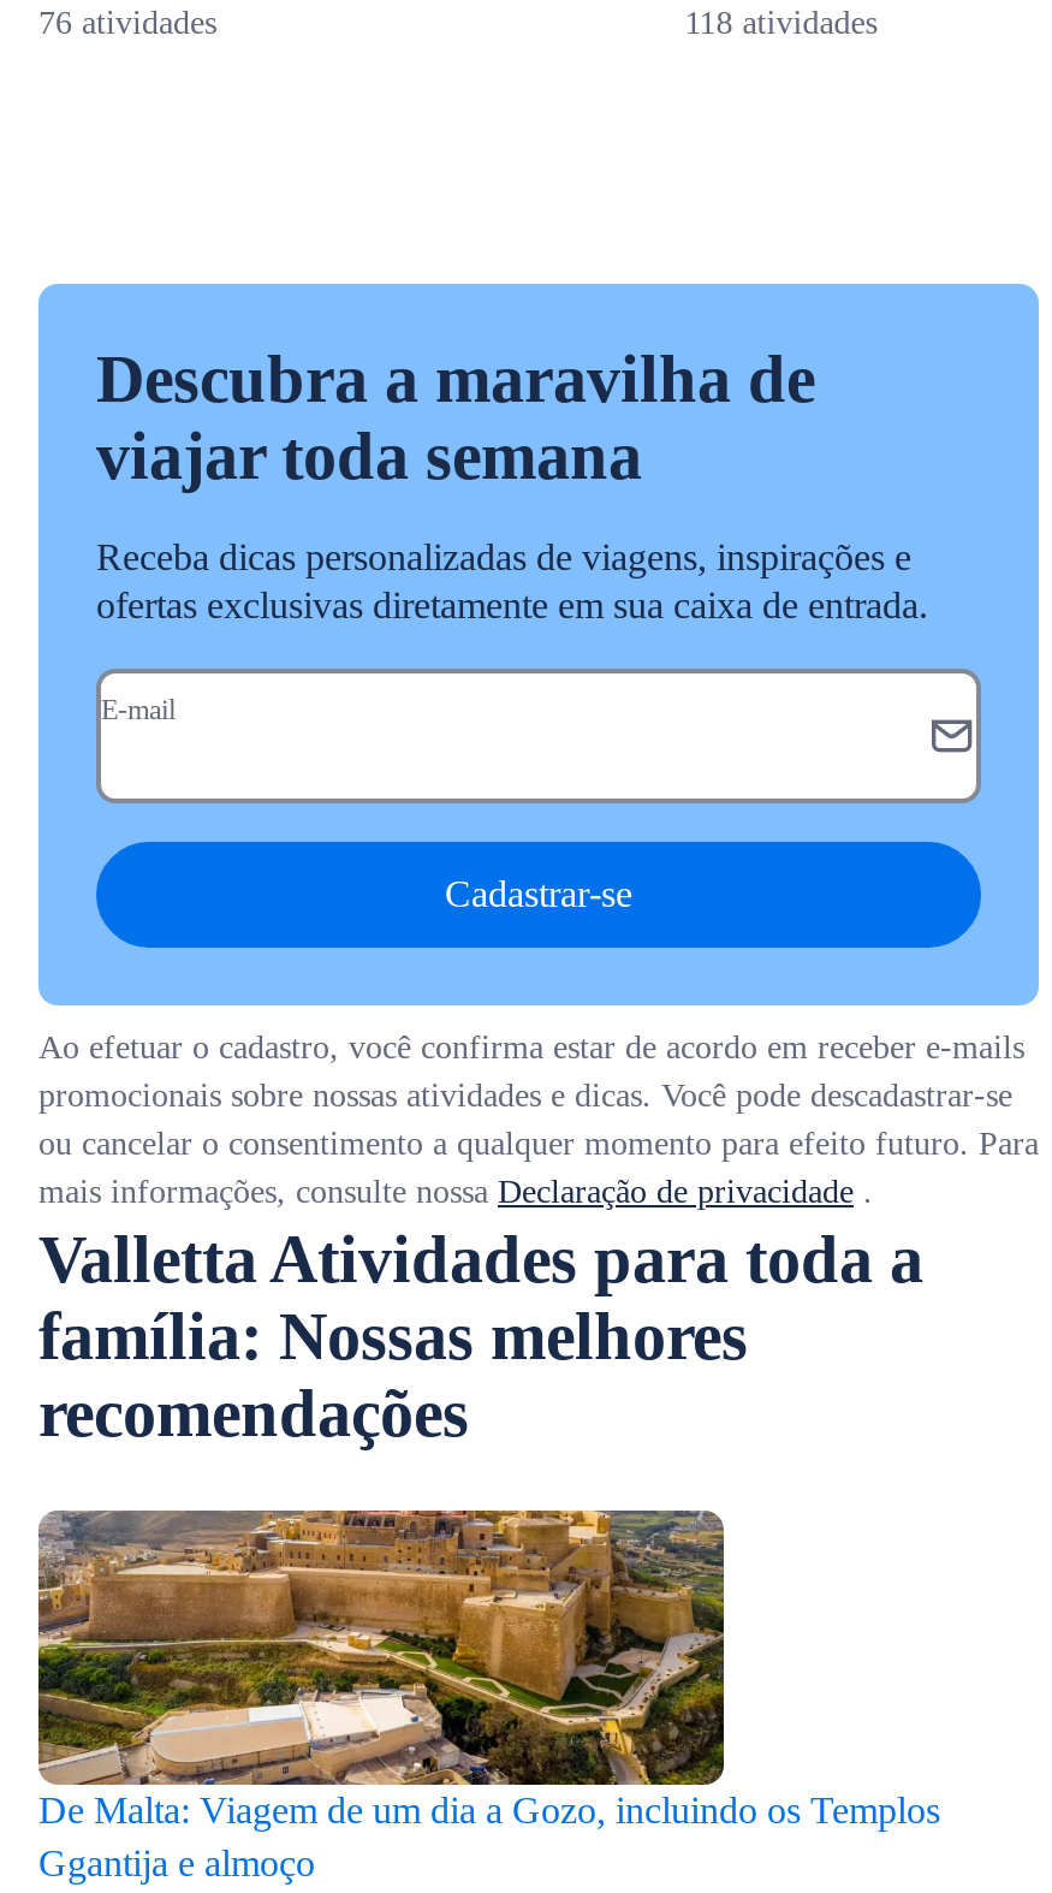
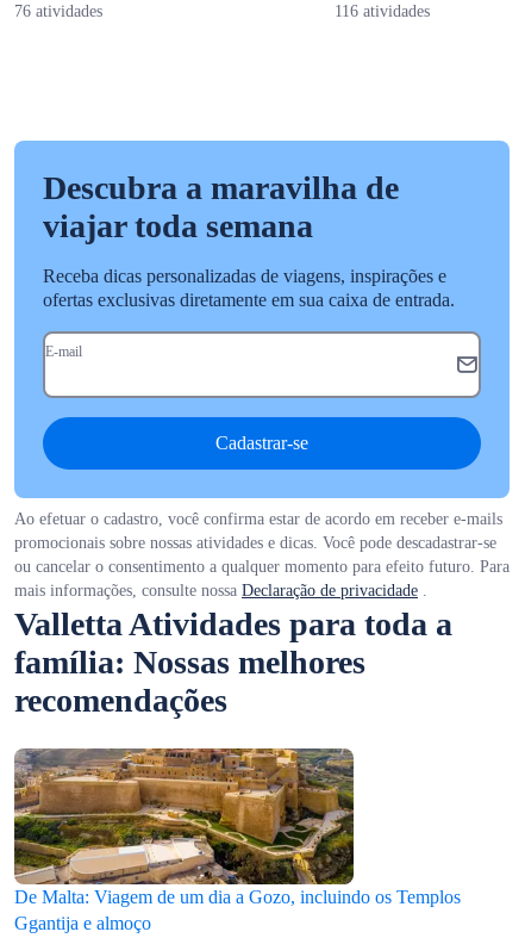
[685,6,877,42] 118 atividades -> [334,3,430,21] 116 atividades

